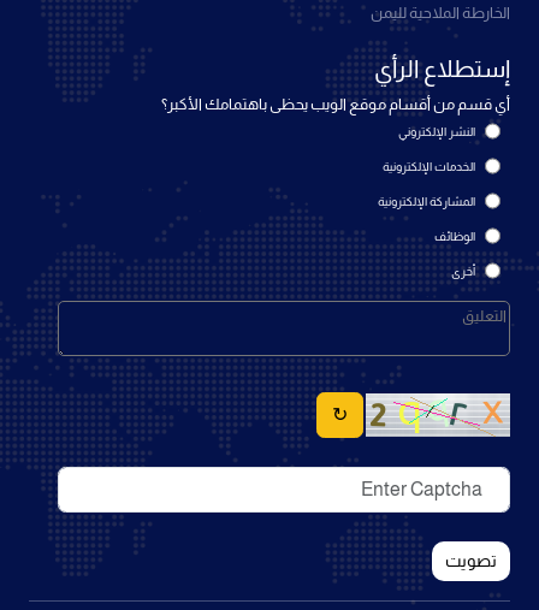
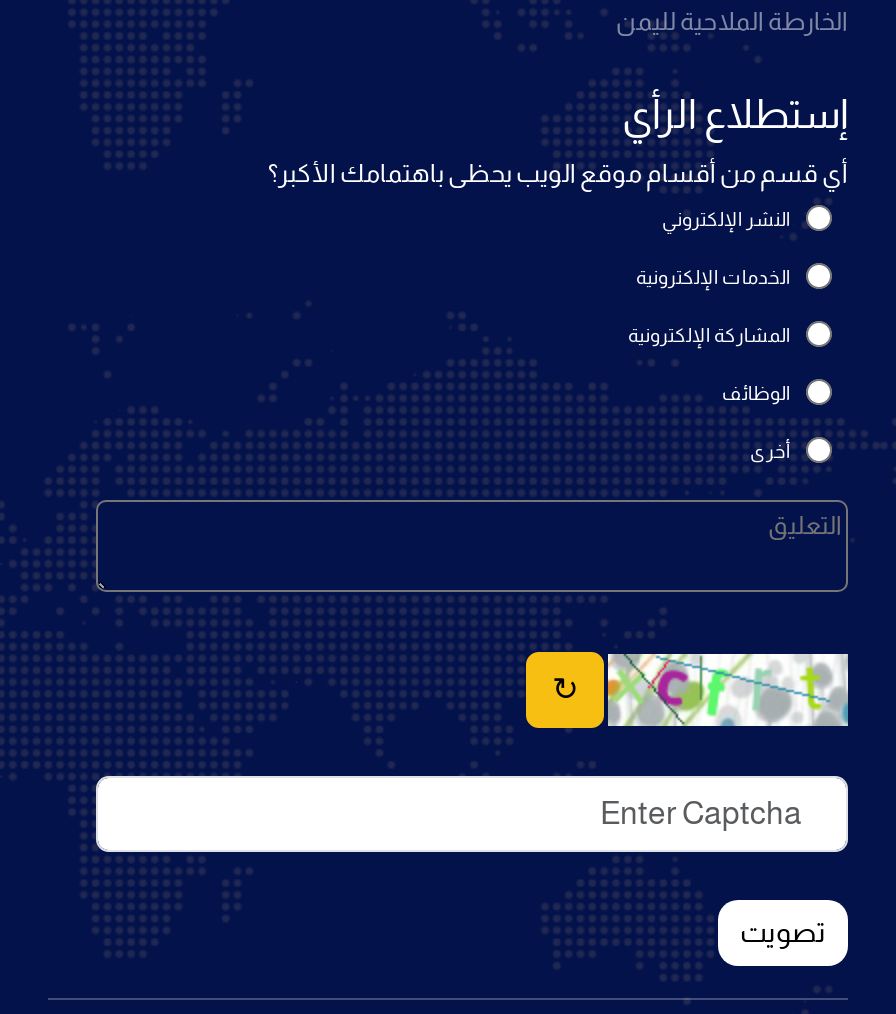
[365,393,511,437] [image] -> [608,654,850,726] [image]

